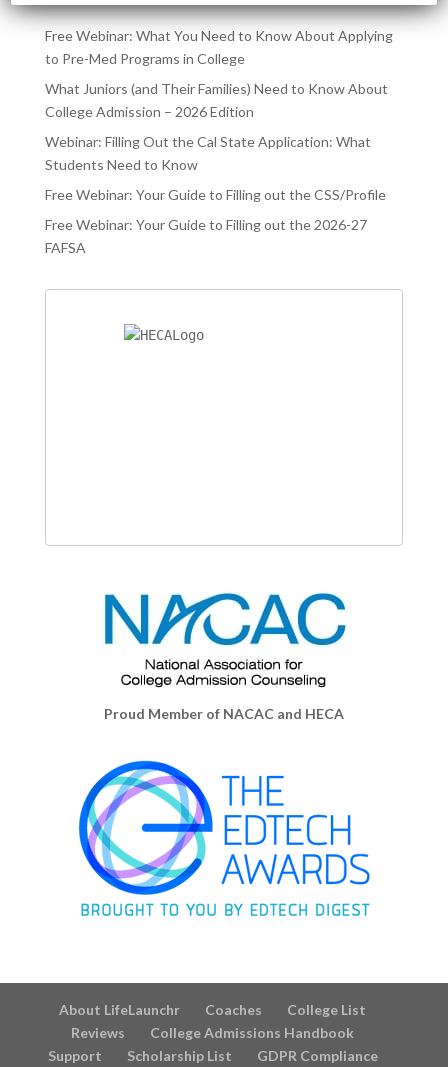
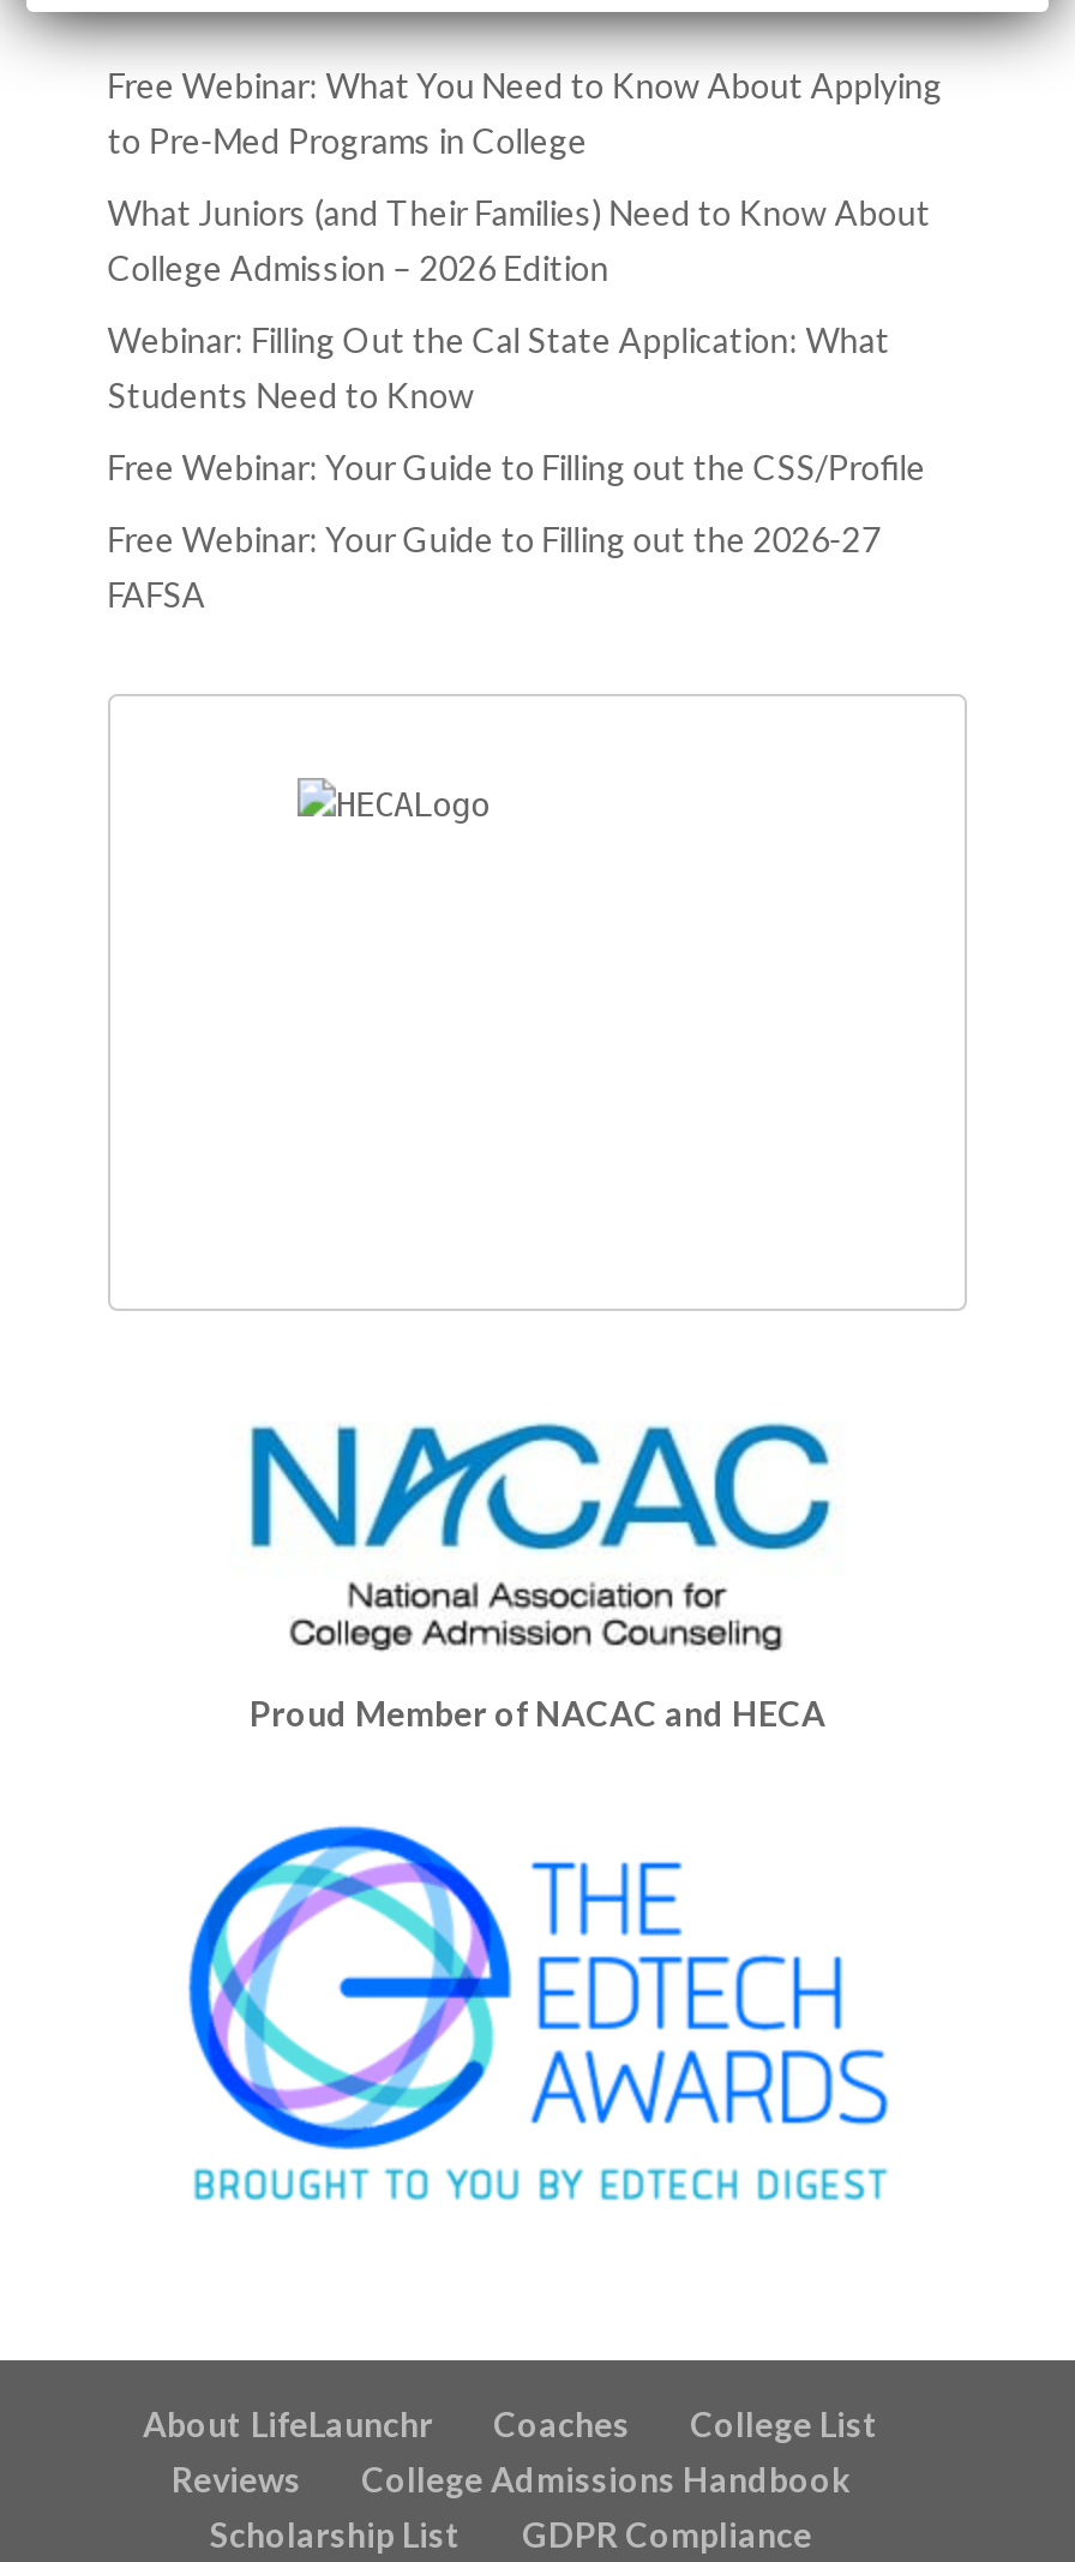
[48,1047,102,1064] Support -> none

